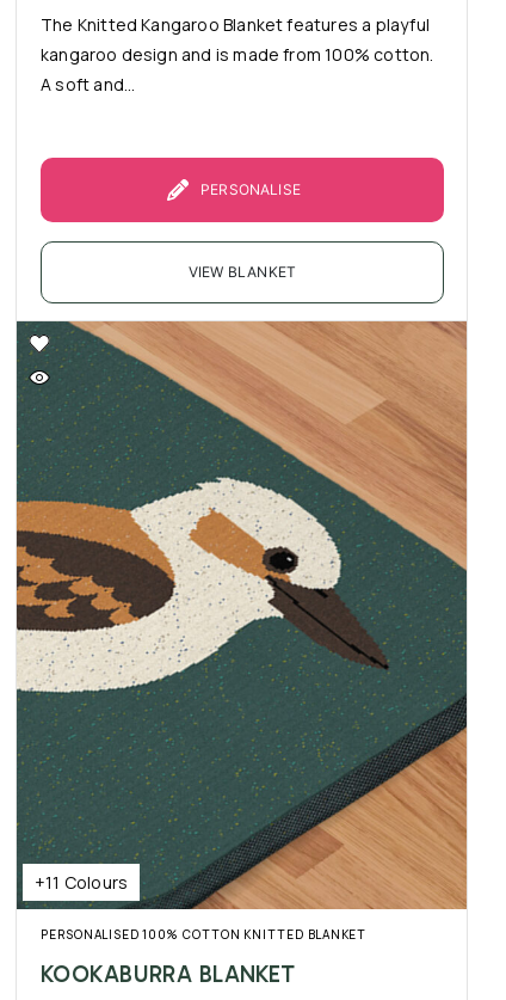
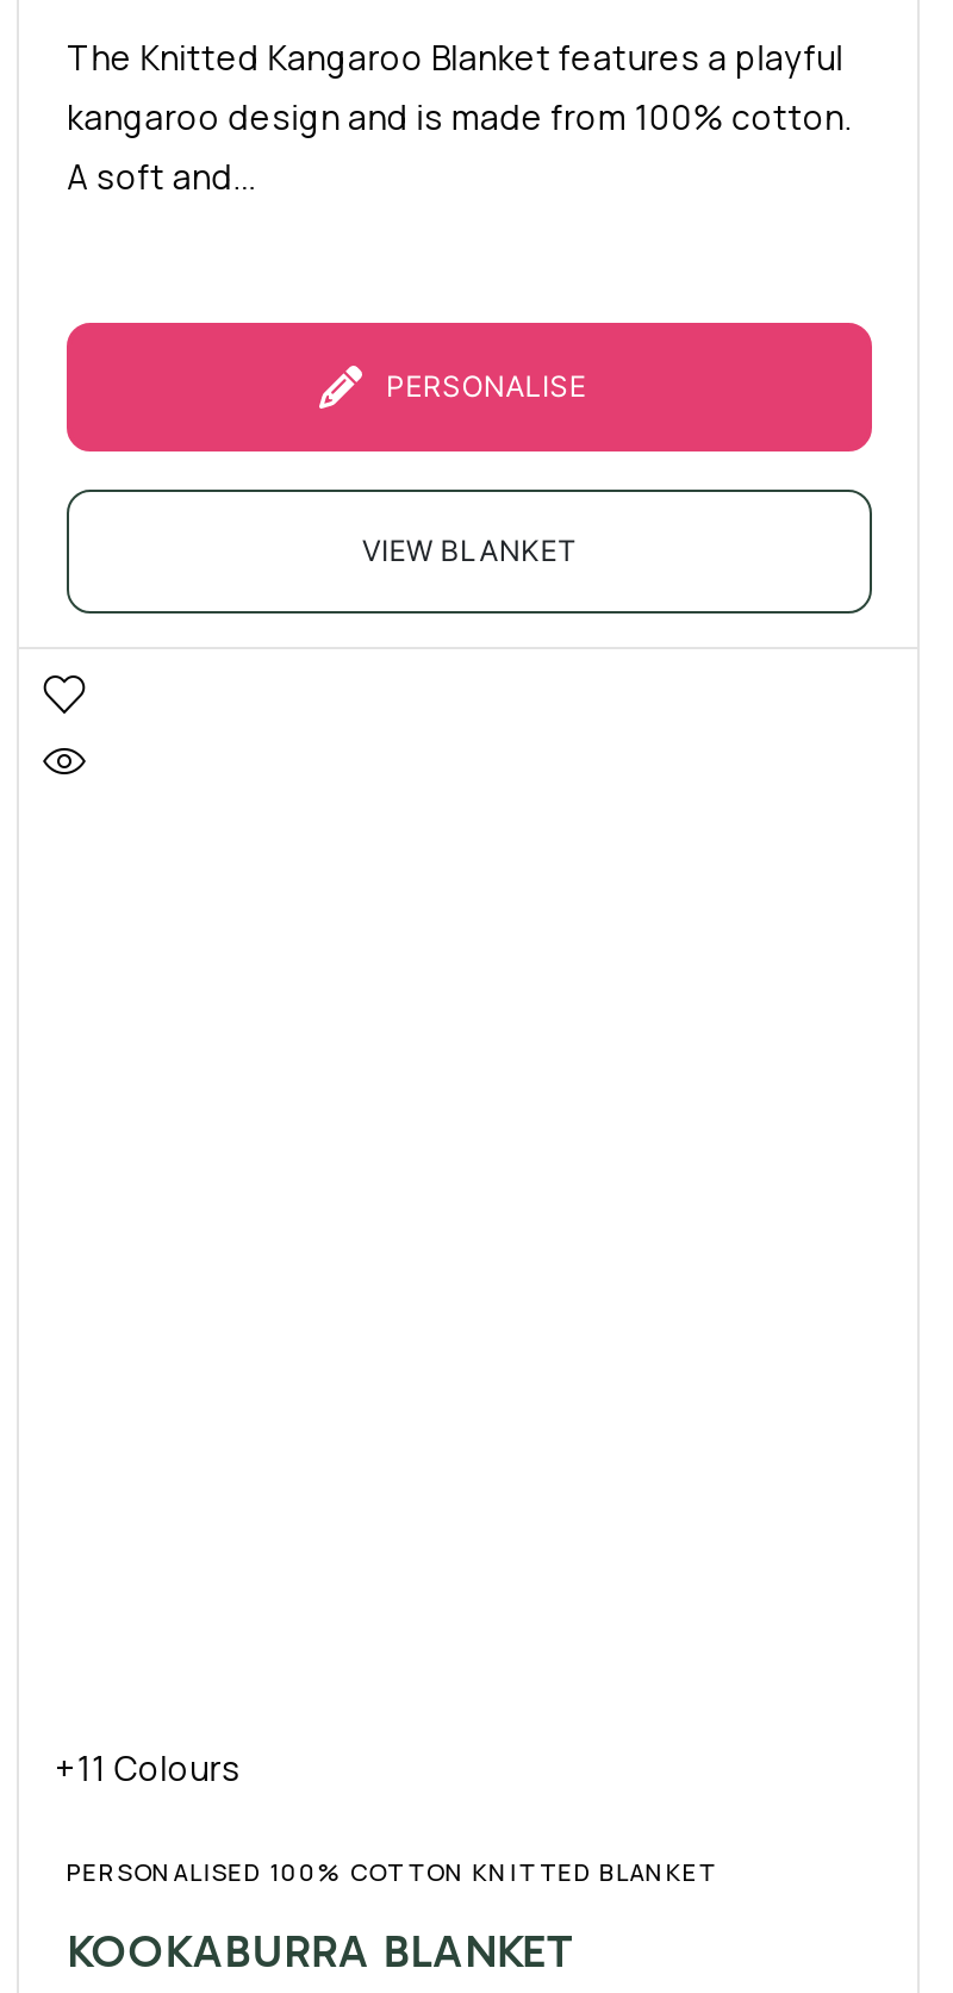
[16,320,468,910] [image] -> none

